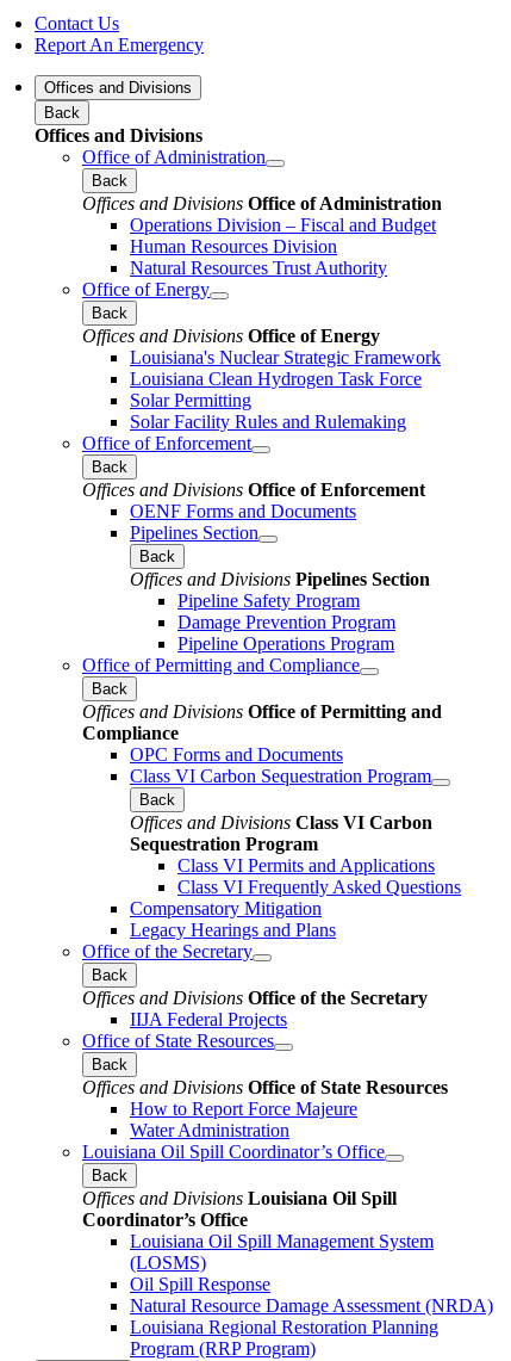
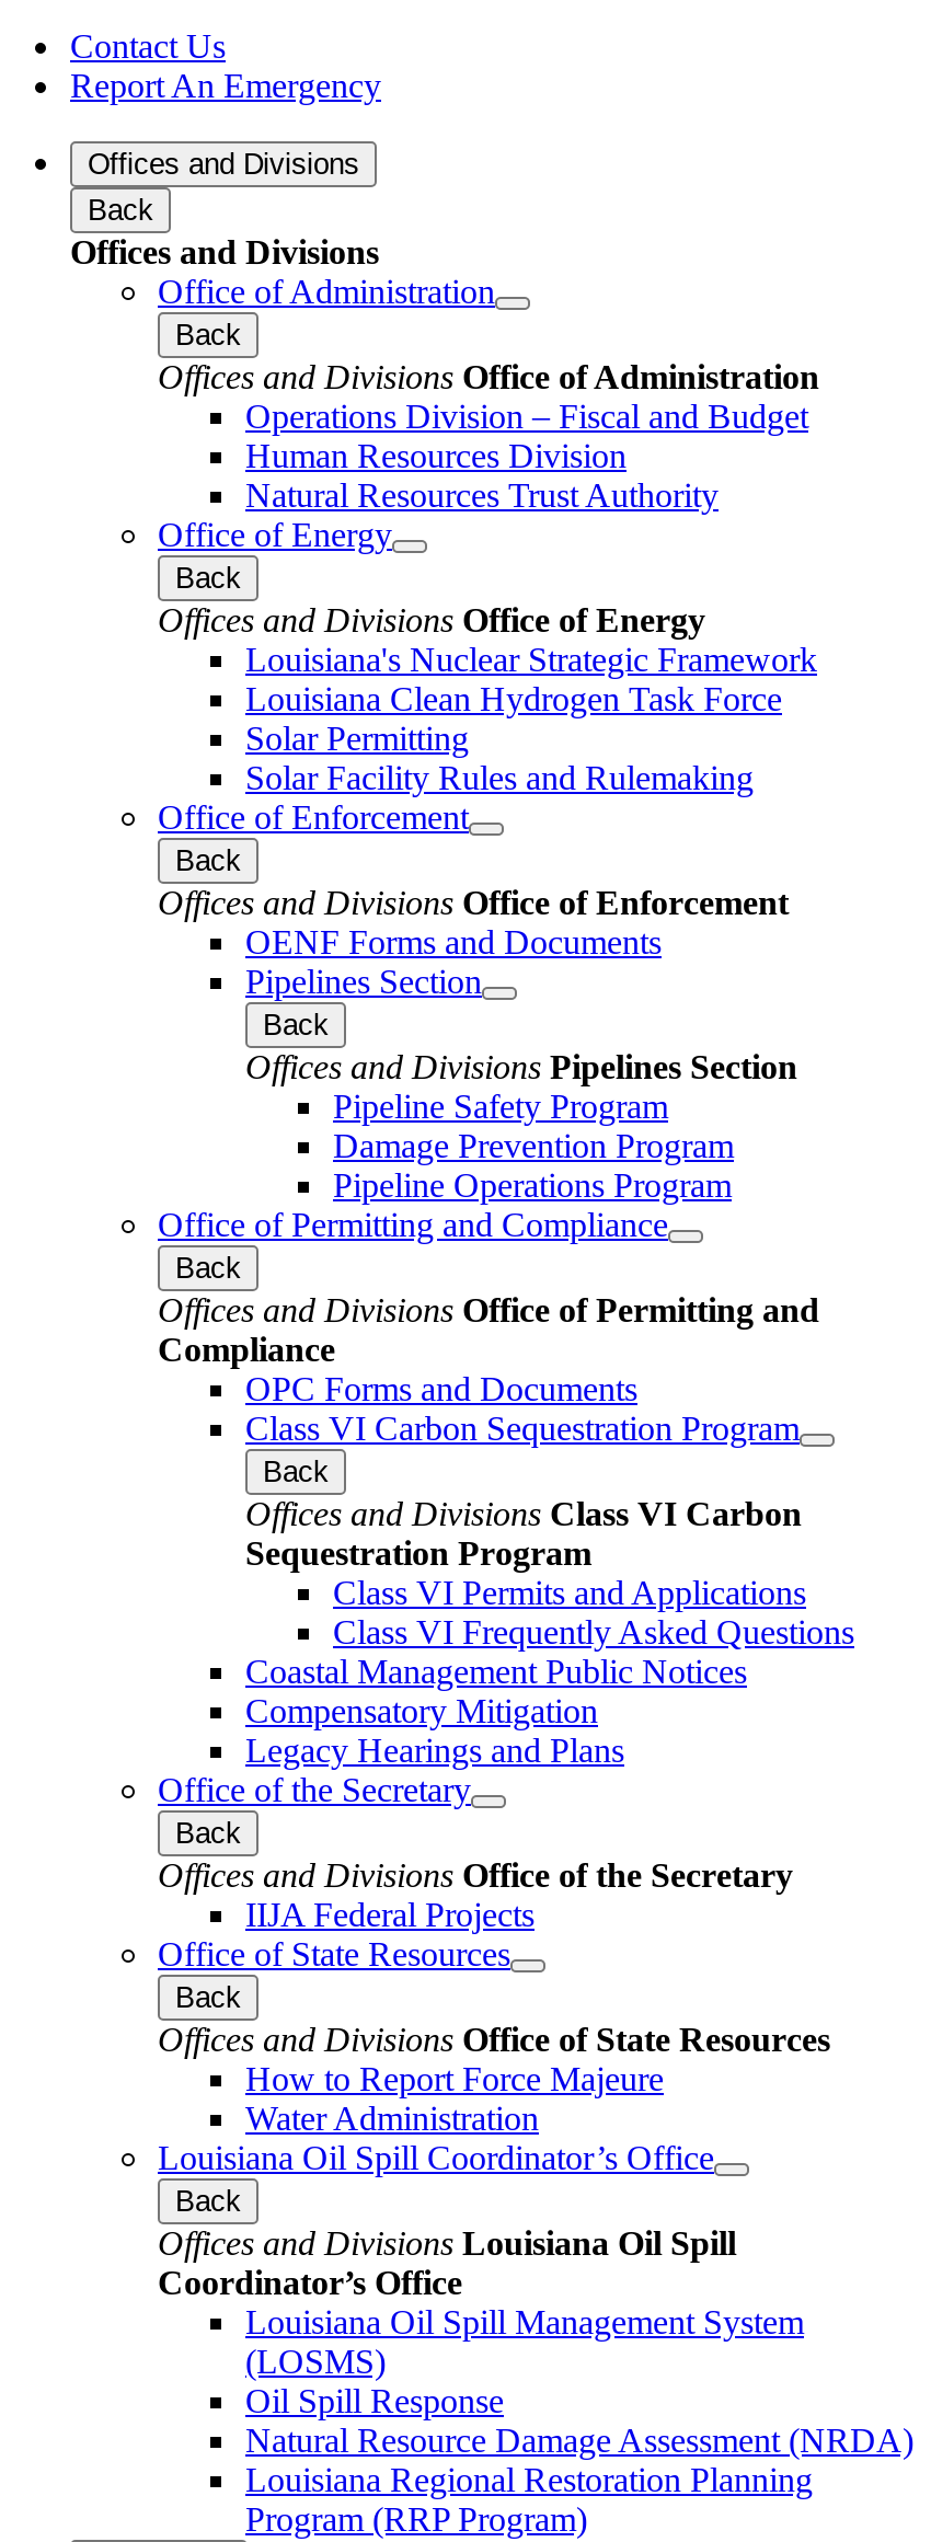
none -> [245,1652,747,1689] Coastal Management Public Notices

